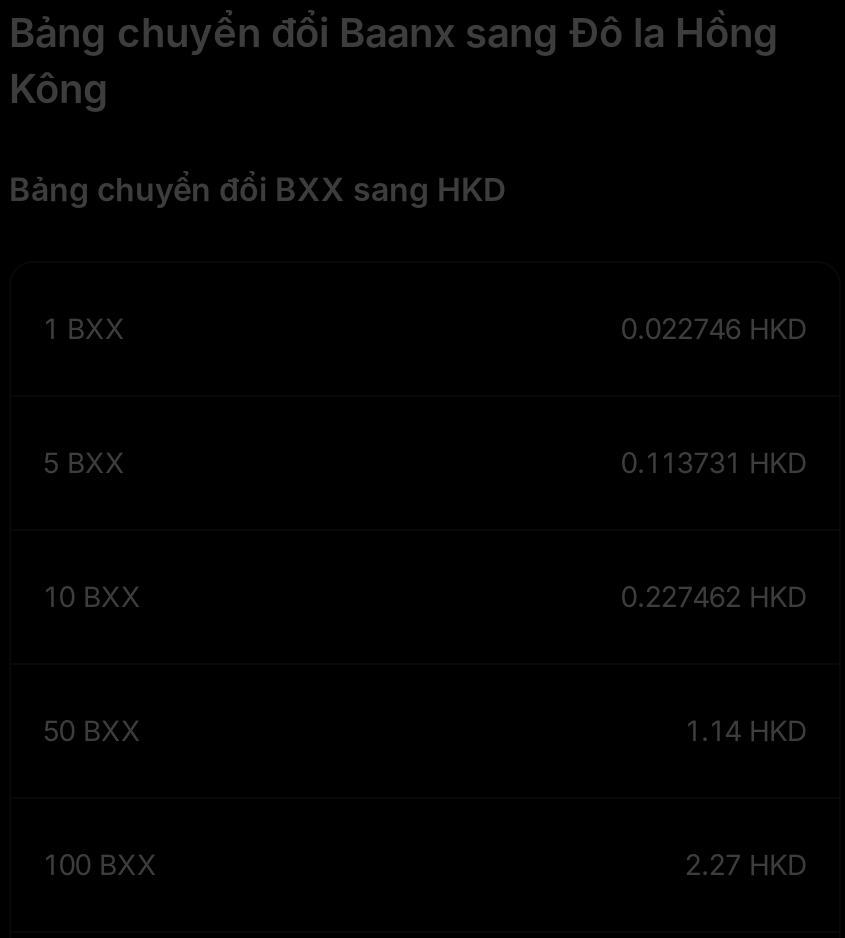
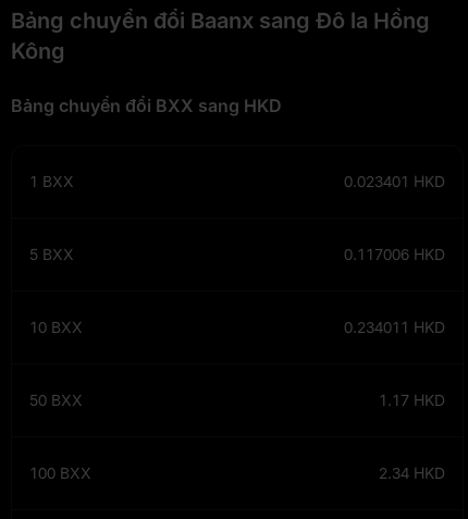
[621,311,807,345] 0.022746 HKD -> [344,172,445,190] 0.023401 HKD
[621,445,807,479] 0.113731 HKD -> [344,245,445,263] 0.117006 HKD
[621,579,807,613] 0.227462 HKD -> [344,318,445,336] 0.234011 HKD
[685,713,807,747] 1.14 HKD -> [379,391,445,409] 1.17 HKD
[685,847,807,881] 2.27 HKD -> [379,464,445,482] 2.34 HKD

